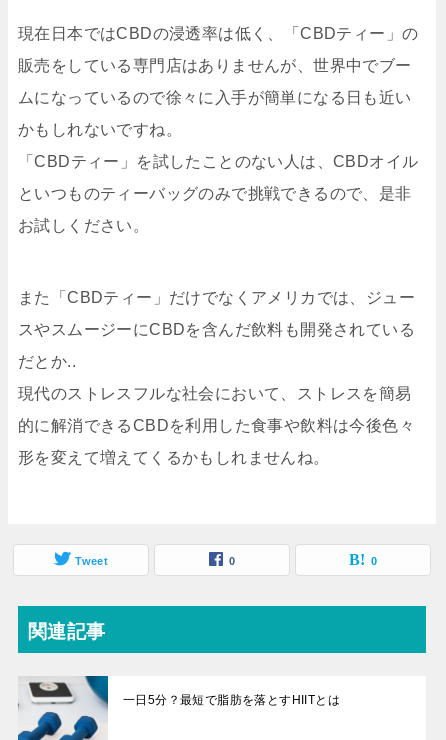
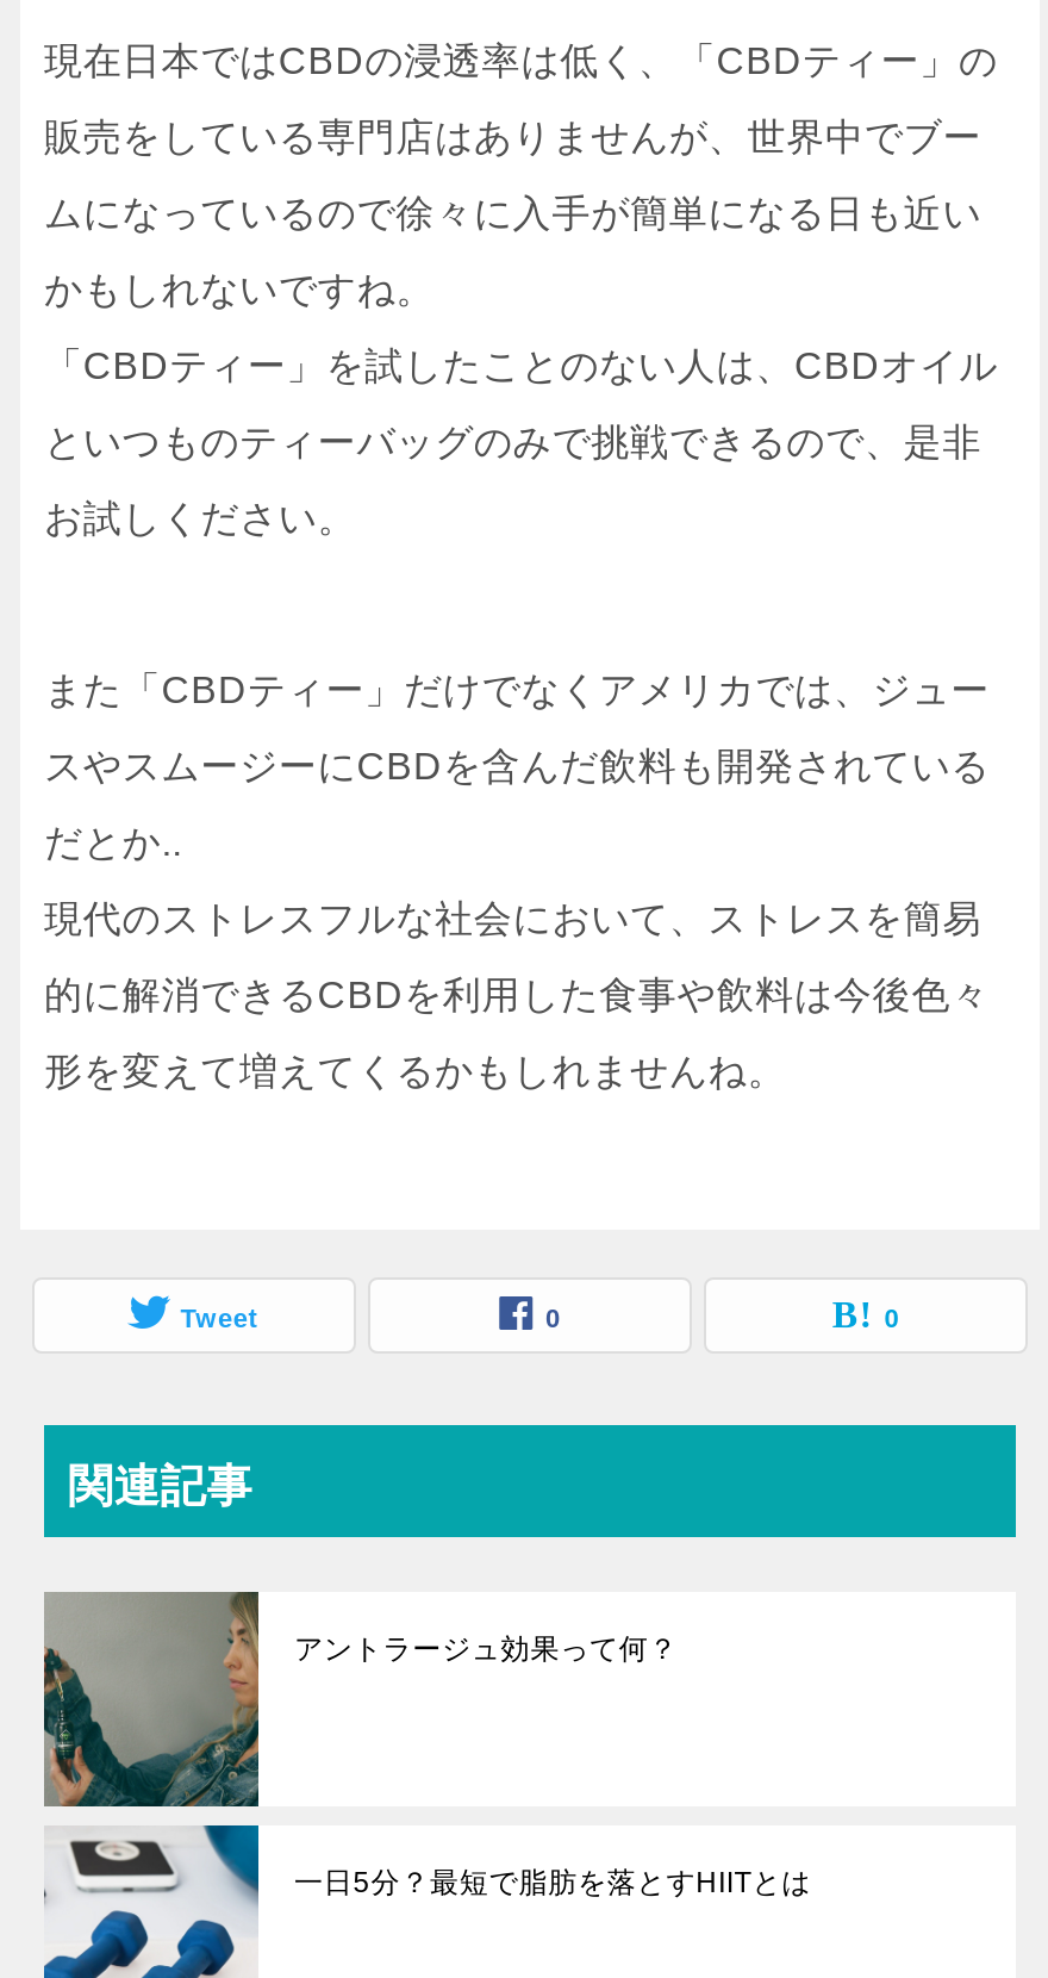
none -> [42,1590,678,1809] [image] | アントラージュ効果って何？

